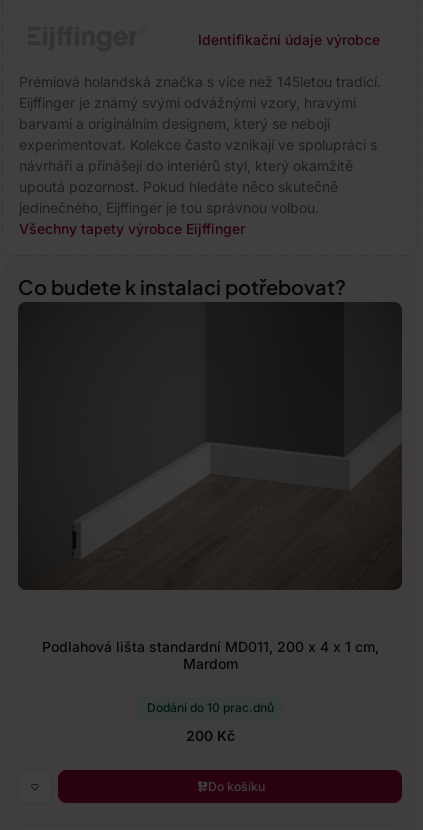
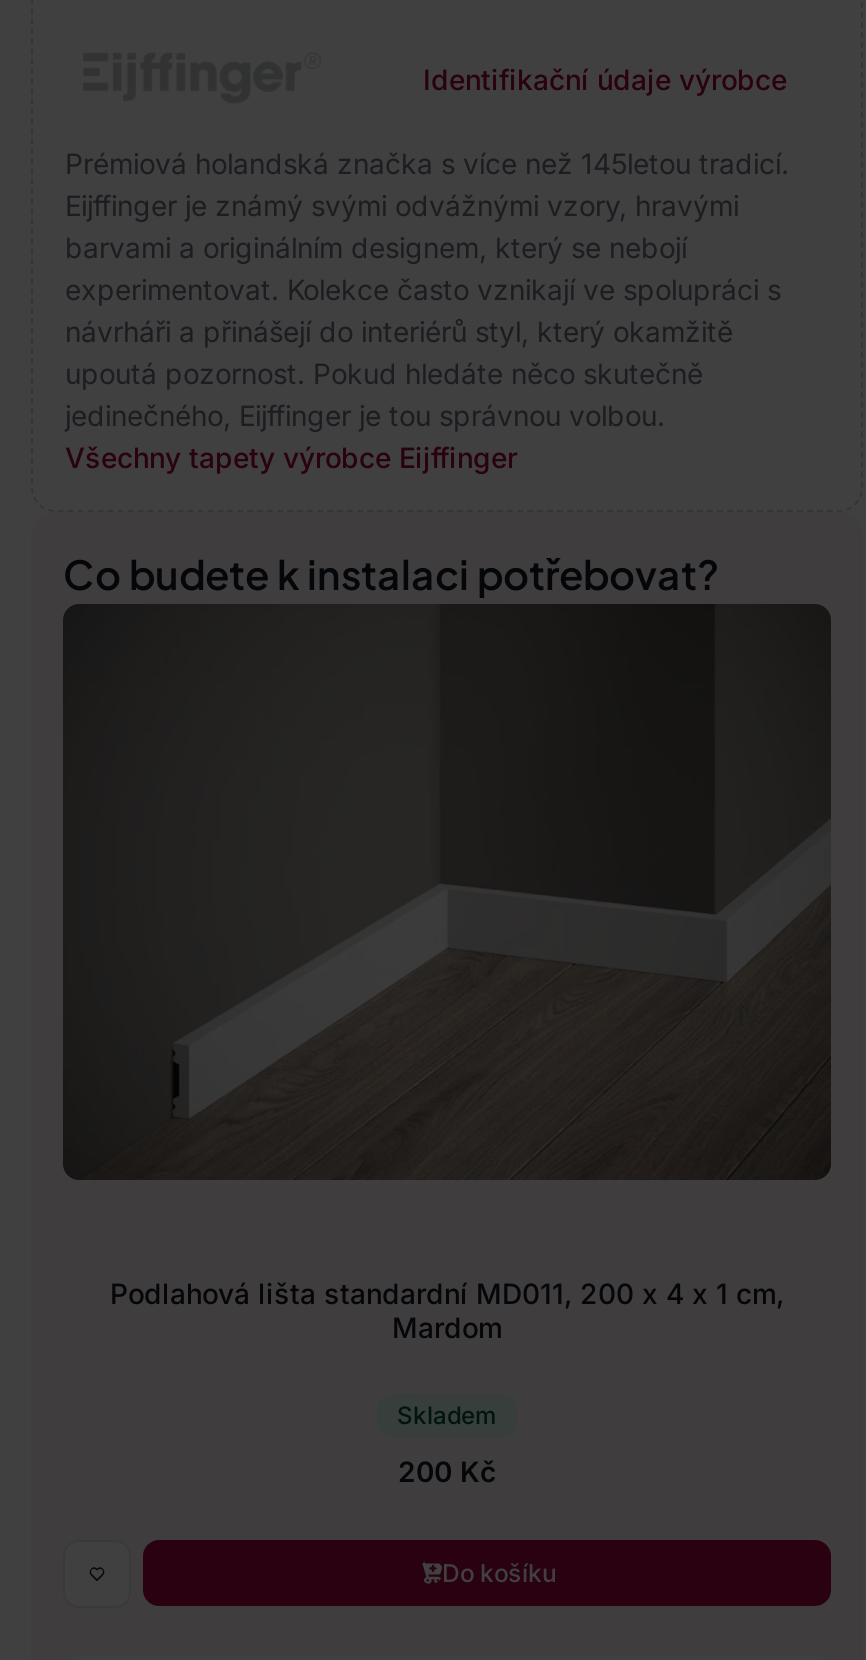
[146,700,273,715] Dodání do 10 prac.dnů -> [397,1399,497,1429] Skladem

